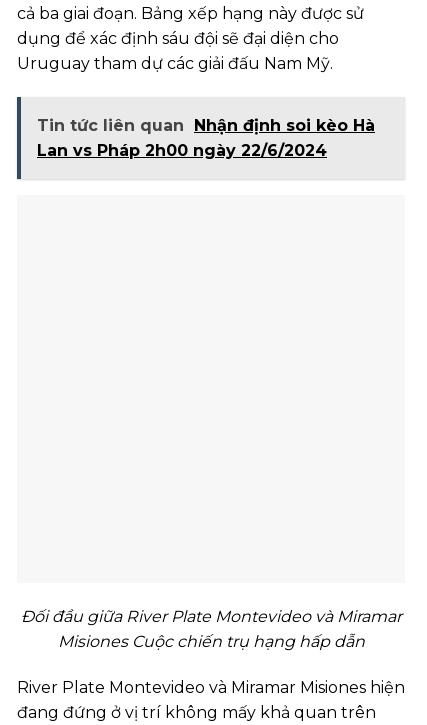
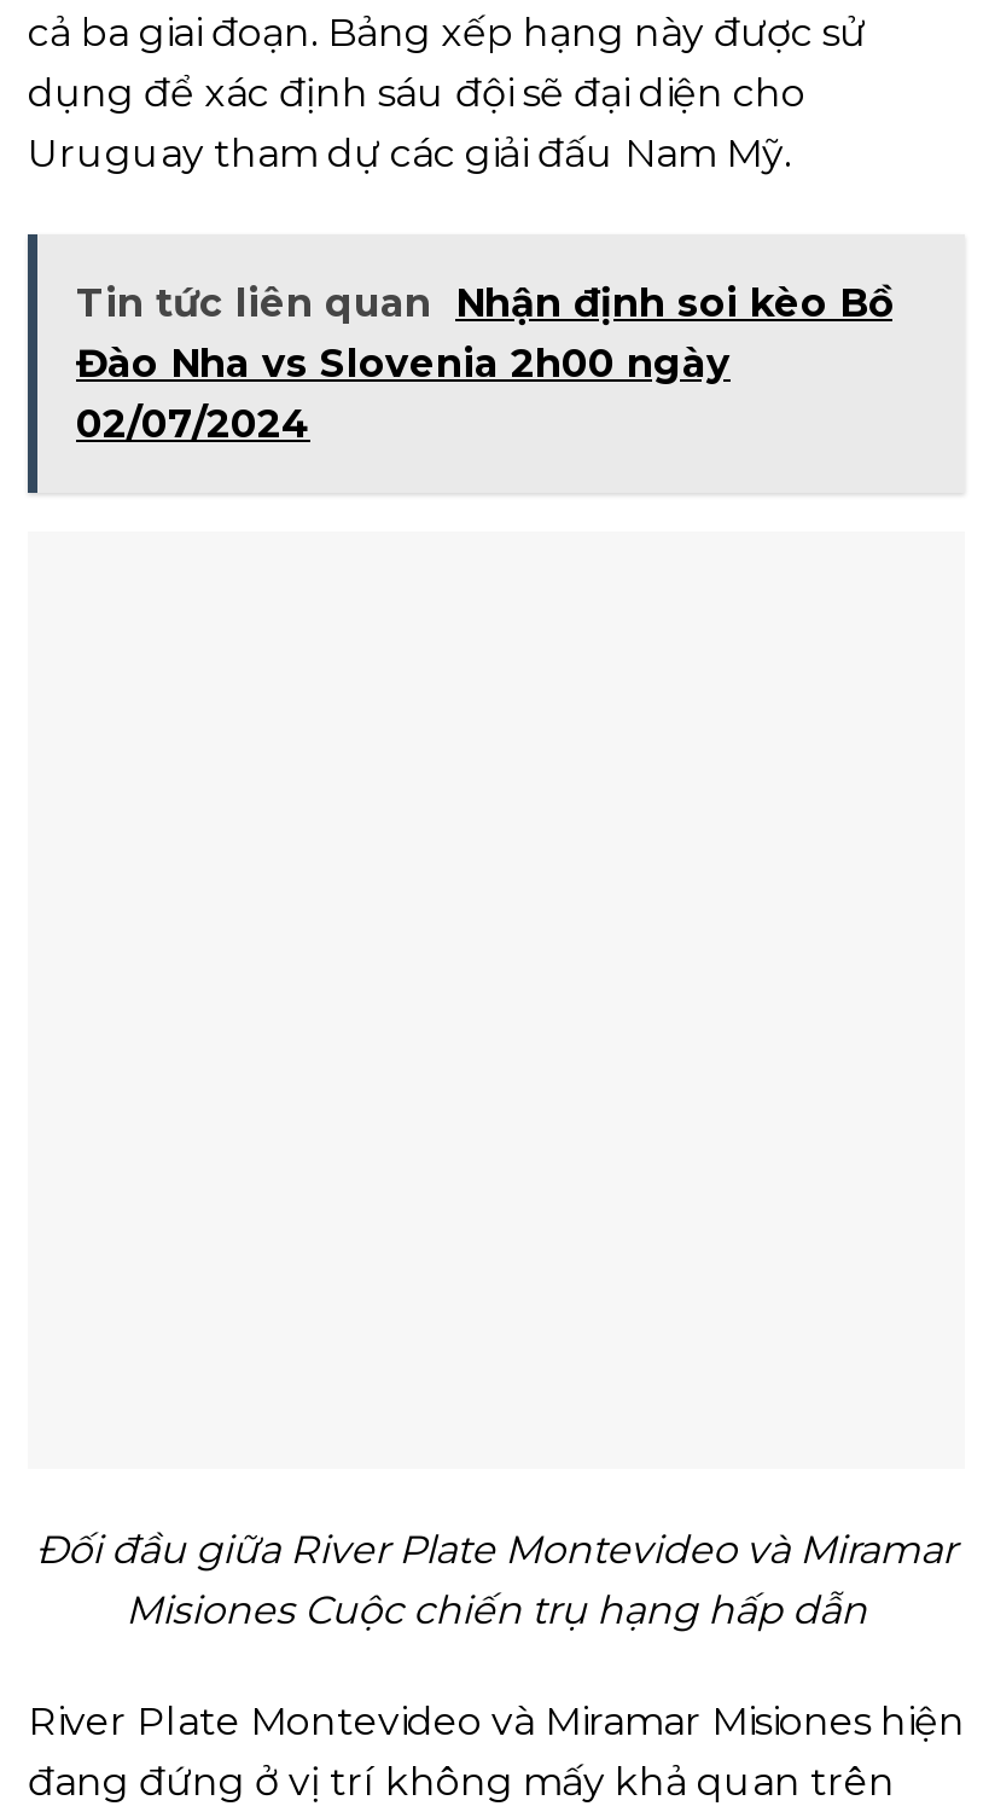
[37,116,375,160] Tin tức liên quan Nhận định soi kèo Hà | Lan vs Pháp 2h00 ngày 22/6/2024 -> [76,280,892,447] Tin tức liên quan Nhận định soi kèo Bồ | Đào Nha vs Slovenia 2h00 ngày | 02/07/2024

